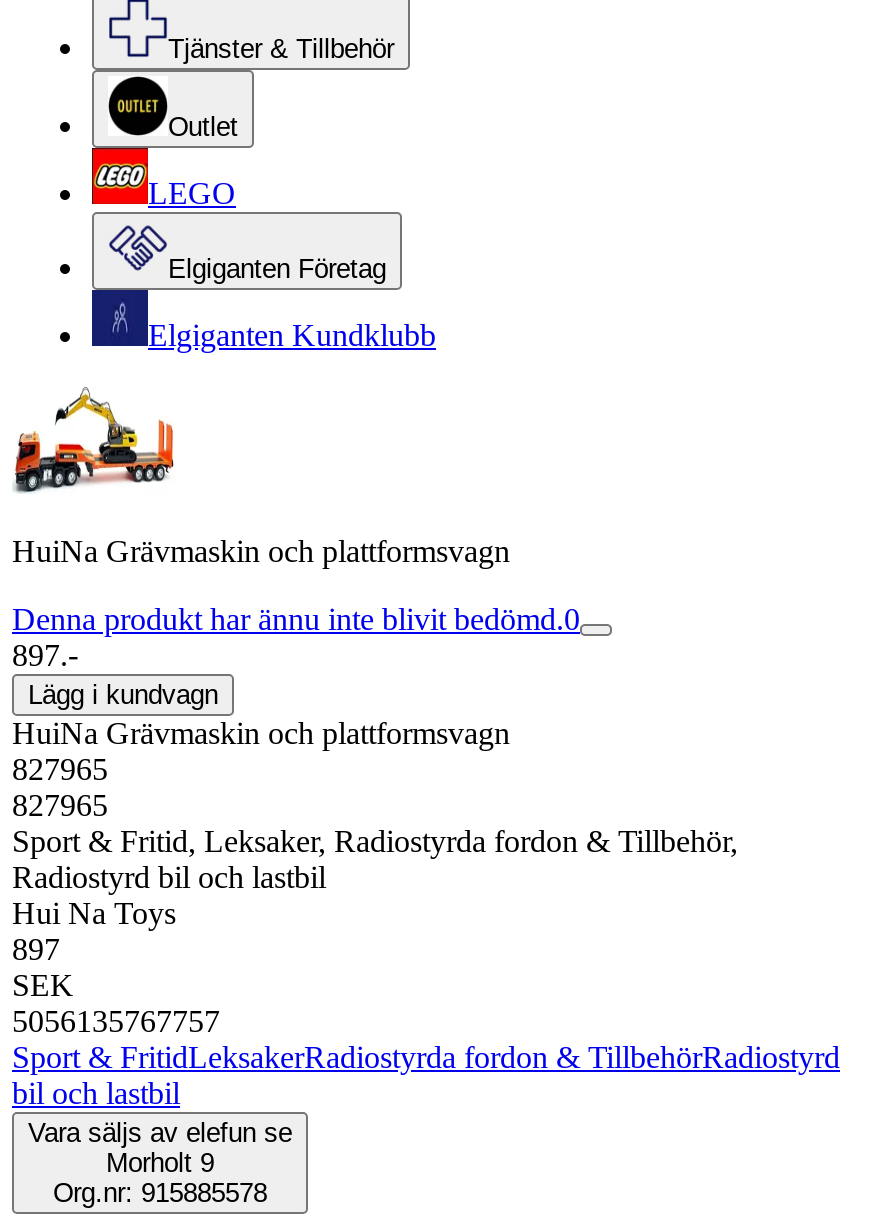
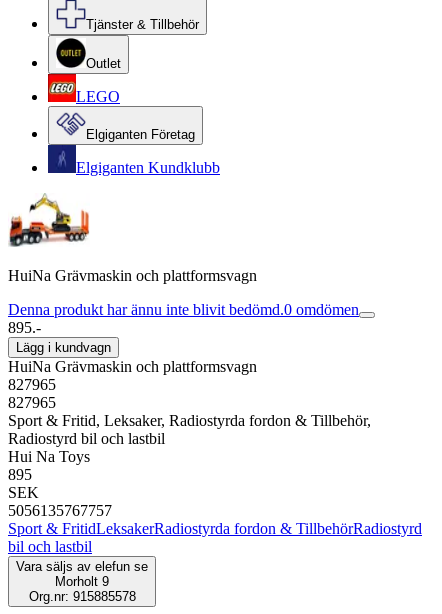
[12,602,580,672] Denna produkt har ännu inte blivit bedömd.0 | 897.- -> [8,301,359,336] Denna produkt har ännu inte blivit bedömd.0 omdömen | 895.-
[12,932,60,966] 897 -> [8,466,32,483] 895

